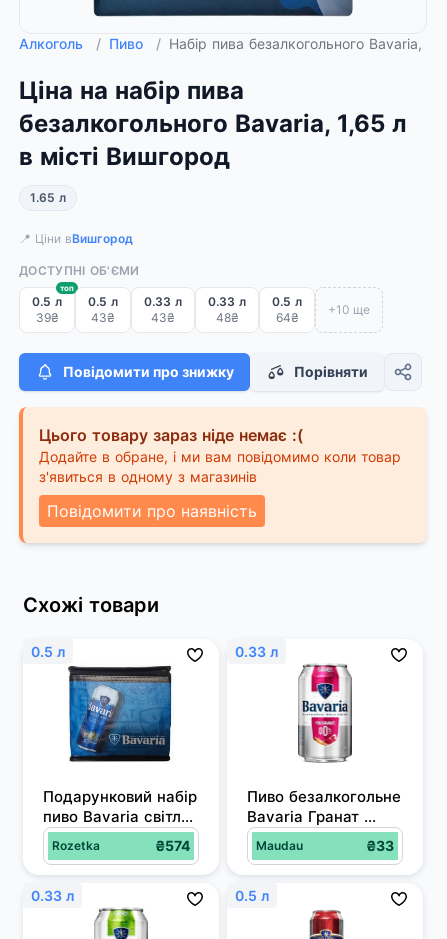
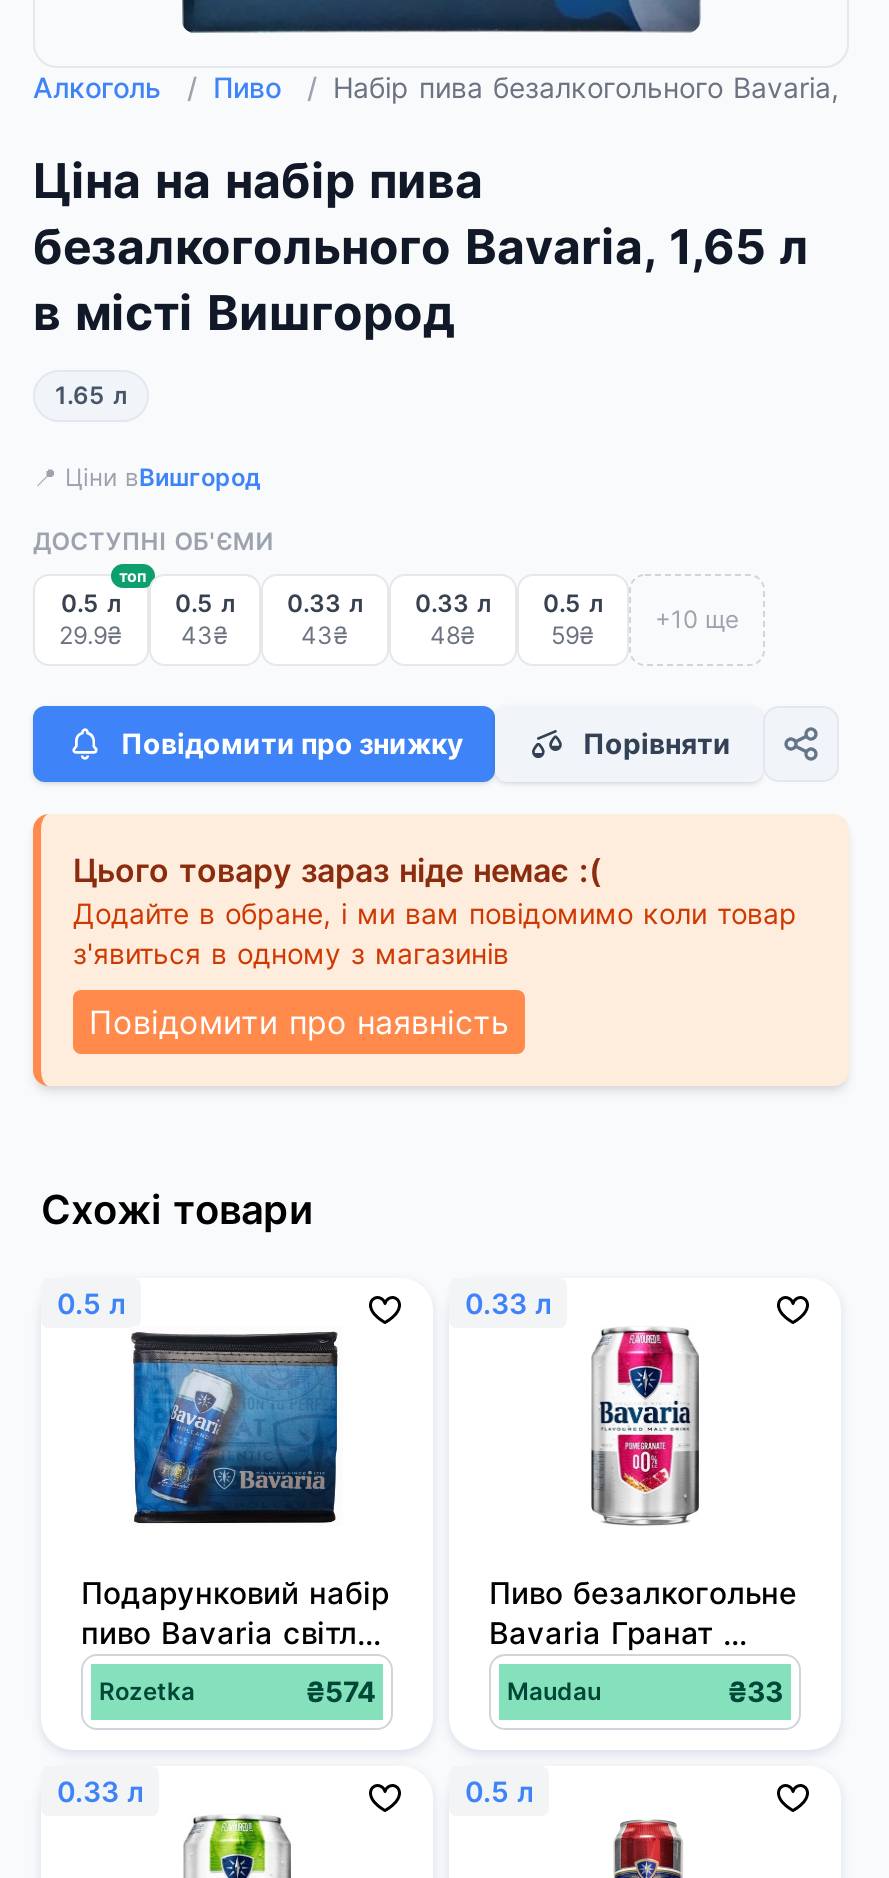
[35,310,58,325] 39₴ -> [59,621,123,651] 29.9₴
[275,310,298,325] 64₴ -> [551,621,595,651] 59₴

